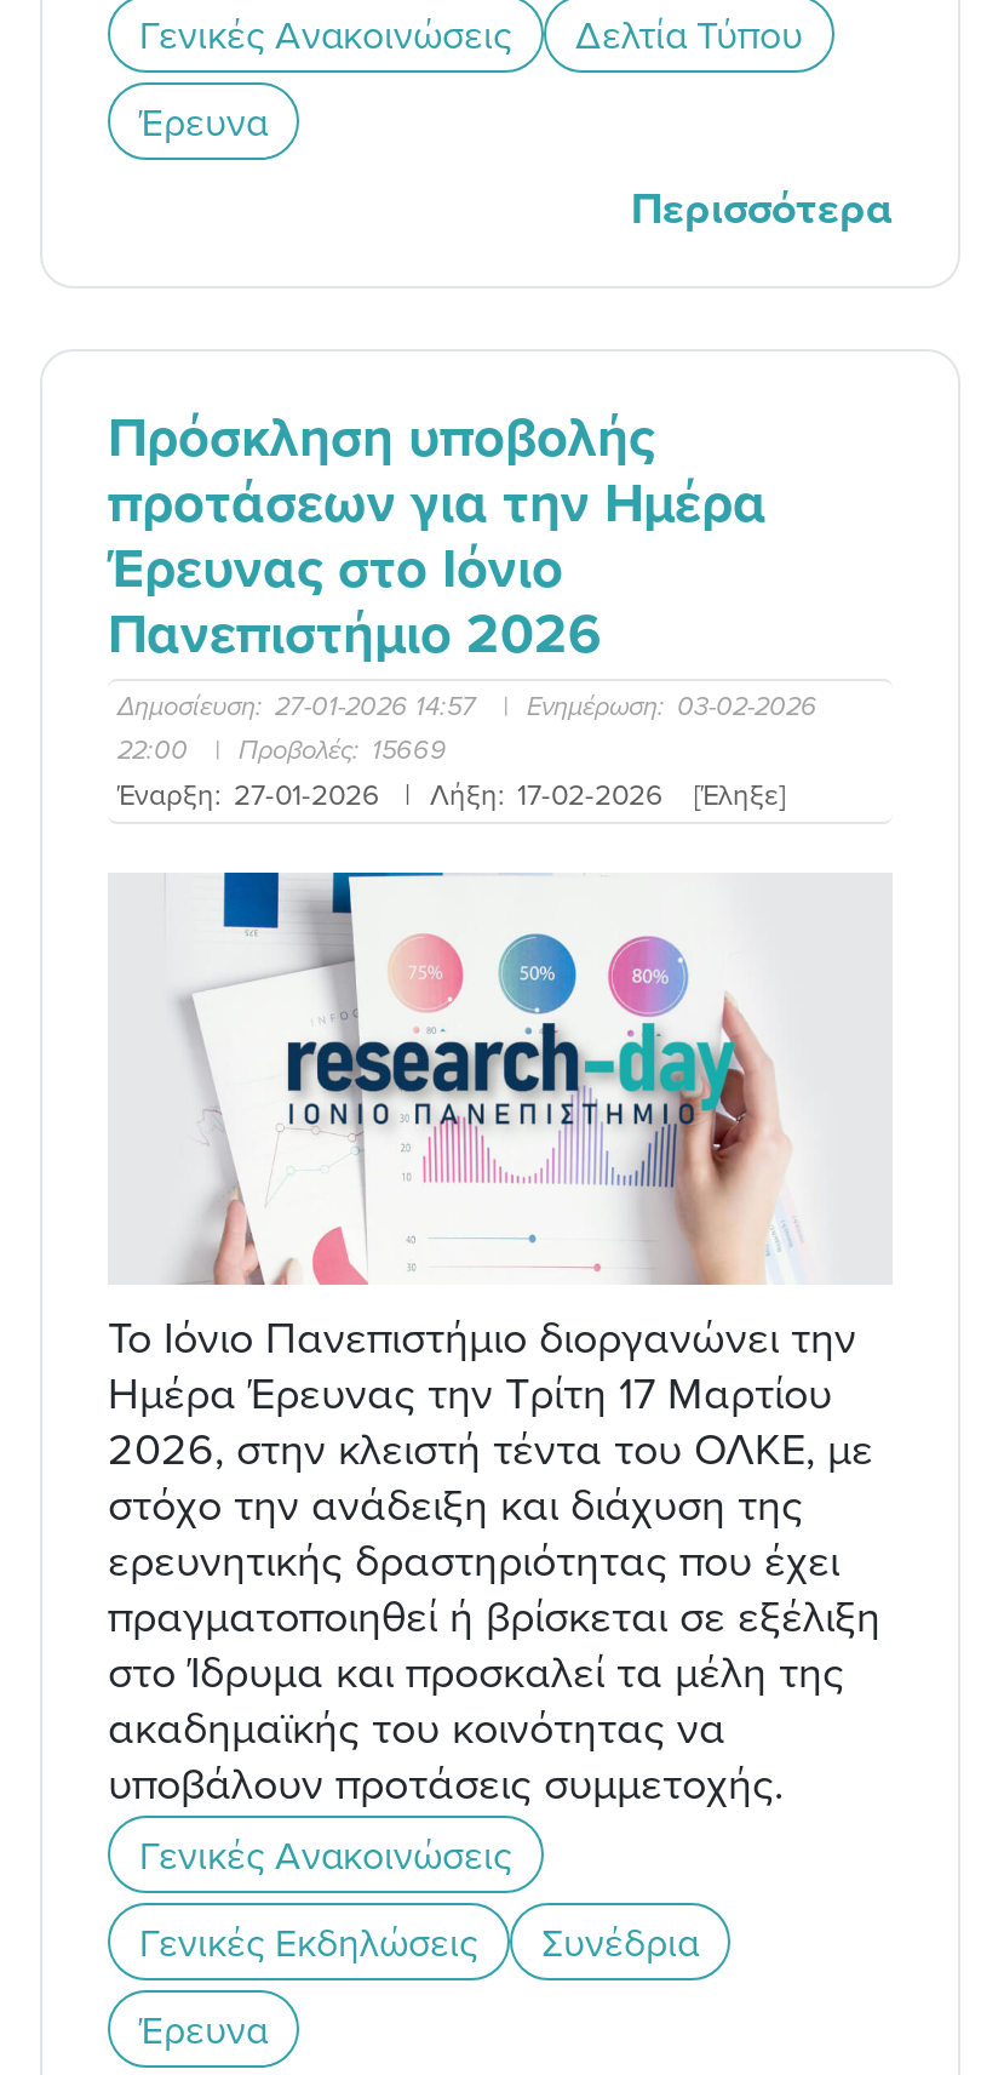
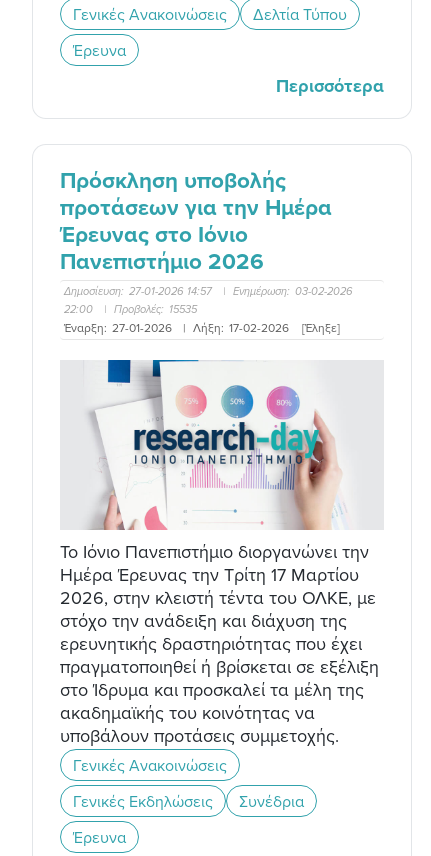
[117,731,447,769] 22:00 Προβολές: 15669 -> [64,301,197,317] 22:00 Προβολές: 15535

